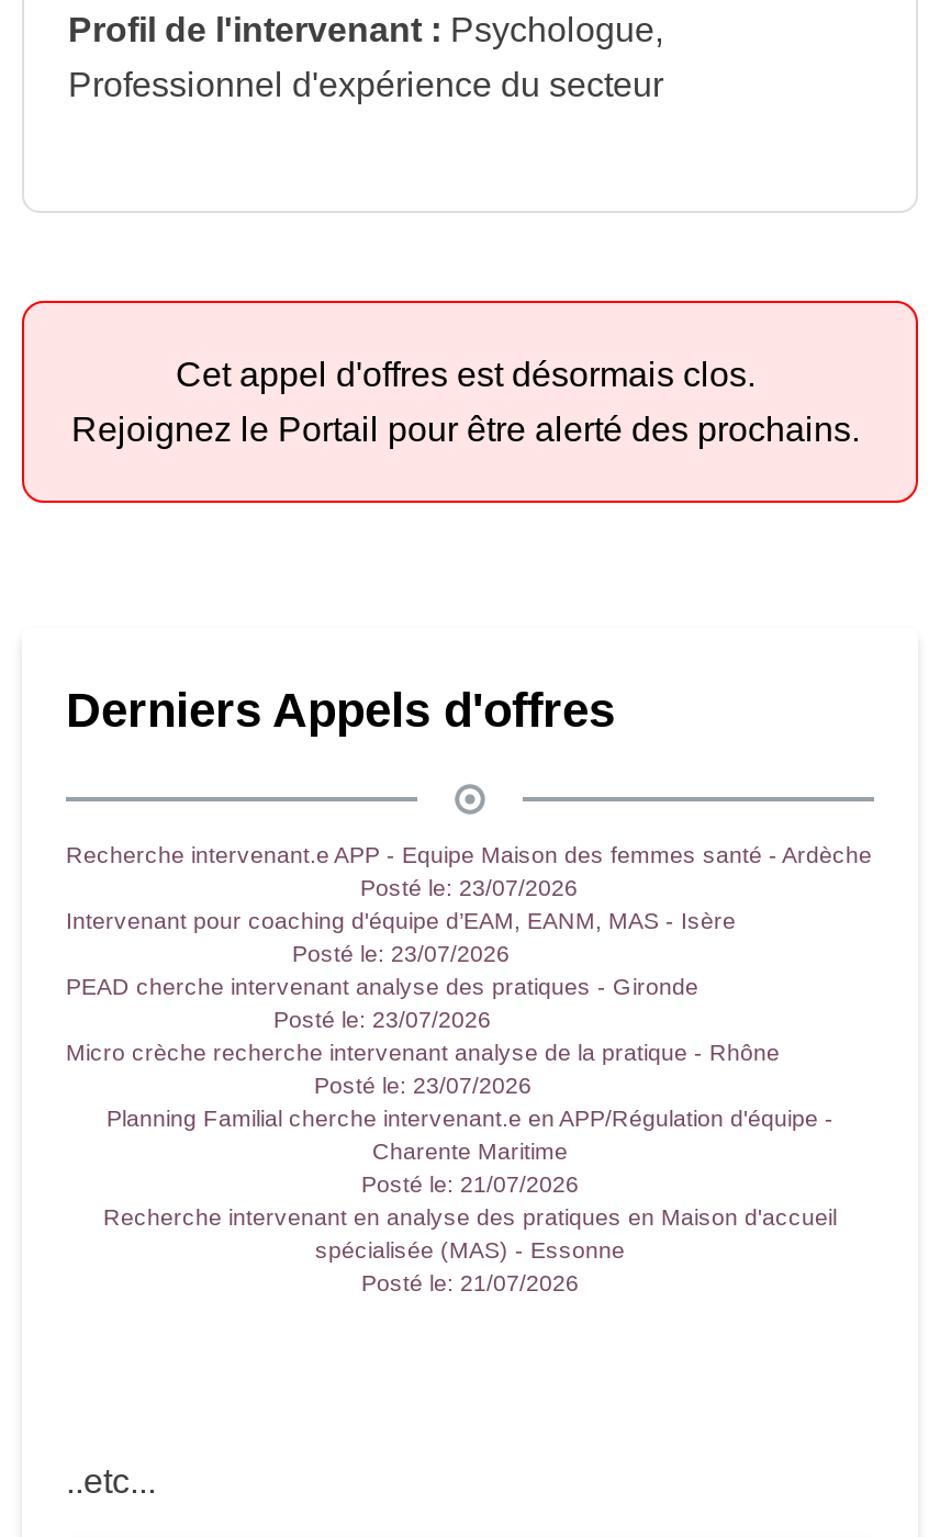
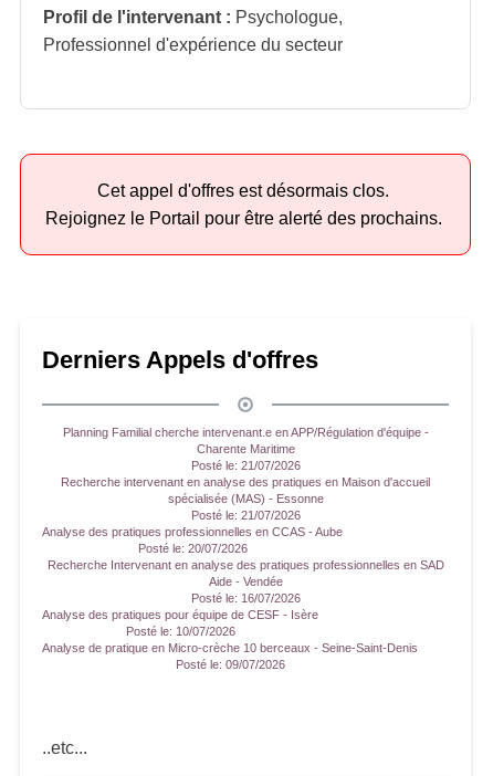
[66,842,872,1099] Recherche intervenant.e APP - Equipe Maison des femmes santé - Ardèche | Posté le: 23/07/2026 | Intervenant pour coaching d'équipe d’EAM, EANM, MAS - Isère | Posté le: 23/07/2026 | PEAD cherche intervenant analyse des pratiques - Gironde | Posté le: 23/07/2026 | Micro crèche recherche intervenant analyse de la pratique - Rhône | Posté le: 23/07/2026 -> none
moved [103,1105,837,1296] -> [61,426,430,522]: Planning Familial cherche intervenant.e en APP/Régulation d'équipe - | Charente Maritime | Posté le: 21/07/2026 | Recherche intervenant en analyse des pratiques en Maison d'accueil | spécialisée (MAS) - Essonne | Posté le: 21/07/2026
none -> [42,525,444,671] Analyse des pratiques professionnelles en CCAS - Aube | Posté le: 20/07/2026 | Recherche Intervenant en analyse des pratiques professionnelles en SAD | Aide - Vendée | Posté le: 16/07/2026 | Analyse des pratiques pour équipe de CESF - Isère | Posté le: 10/07/2026 | Analyse de pratique en Micro-crèche 10 berceaux - Seine-Saint-Denis | Posté le: 09/07/2026

